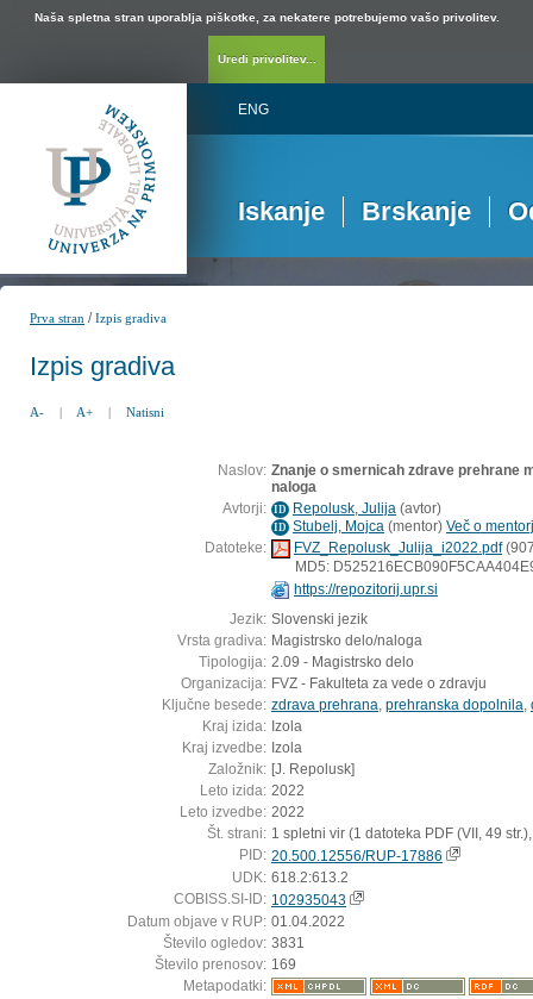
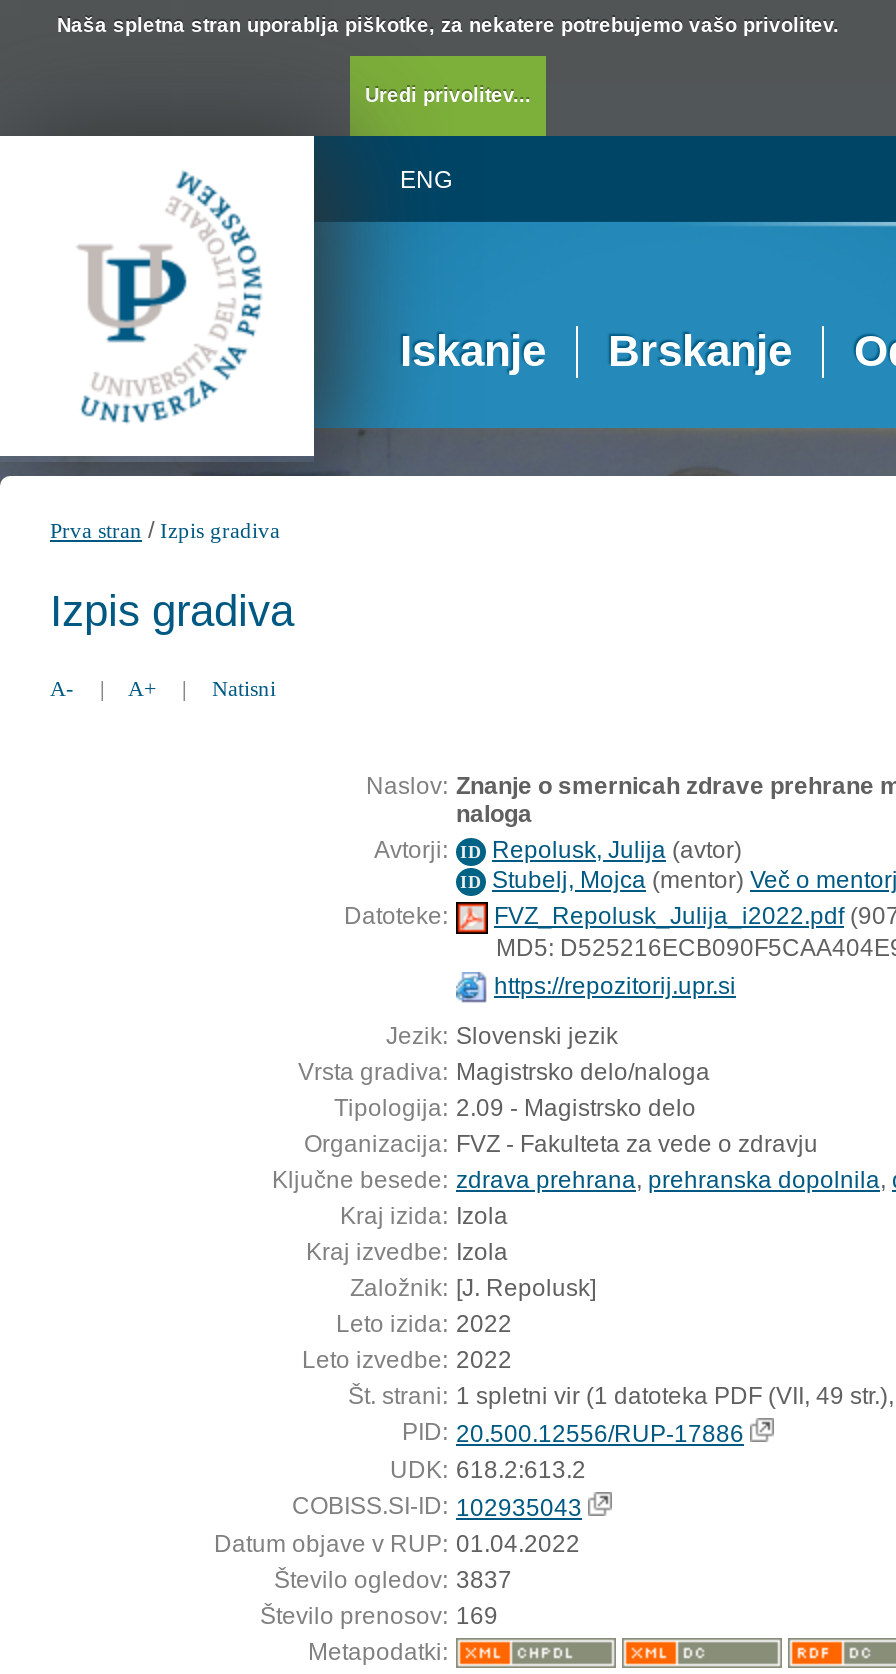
[163,934,305,951] Število ogledov: 3831 -> [274,1565,512,1593] Število ogledov: 3837

